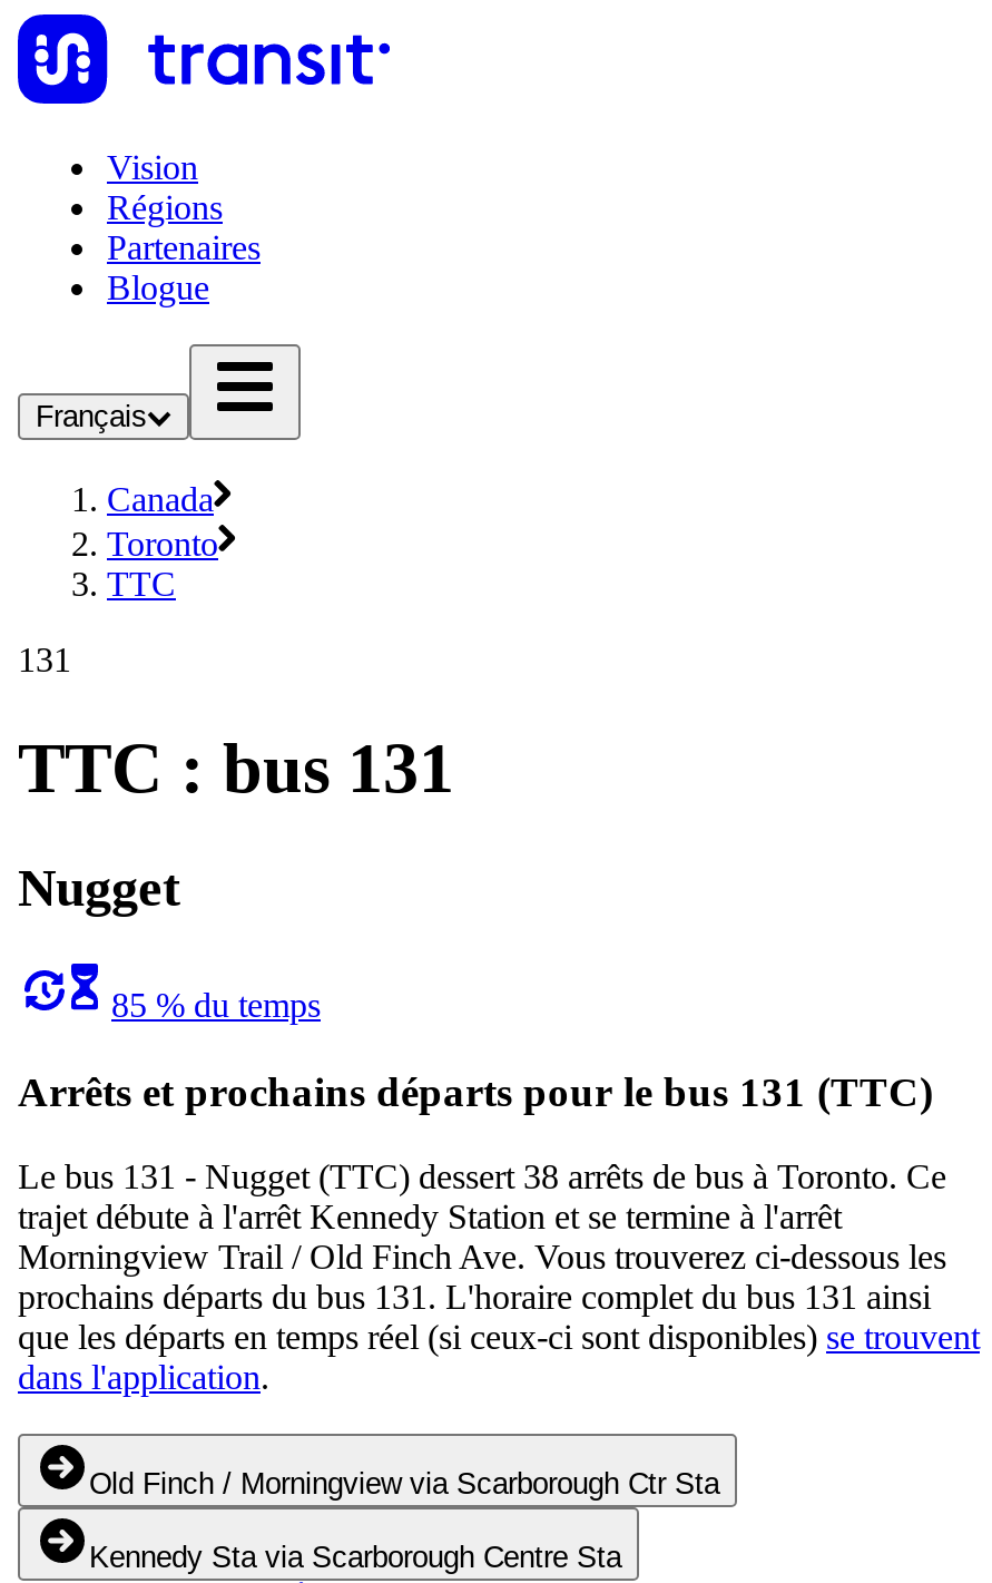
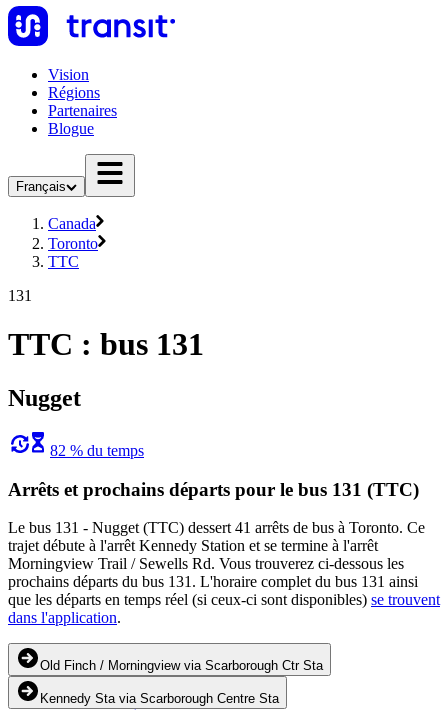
[111,985,321,1023] 85 % du temps -> [50,442,144,459] 82 % du temps
[18,1158,946,1196] Le bus 131 - Nugget (TTC) dessert 38 arrêts de bus à Toronto. Ce -> [8,519,425,536] Le bus 131 - Nugget (TTC) dessert 41 arrêts de bus à Toronto. Ce
[18,1238,946,1276] Morningview Trail / Old Finch Ave. Vous trouverez ci-dessous les -> [8,555,404,572] Morningview Trail / Sewells Rd. Vous trouverez ci-dessous les

